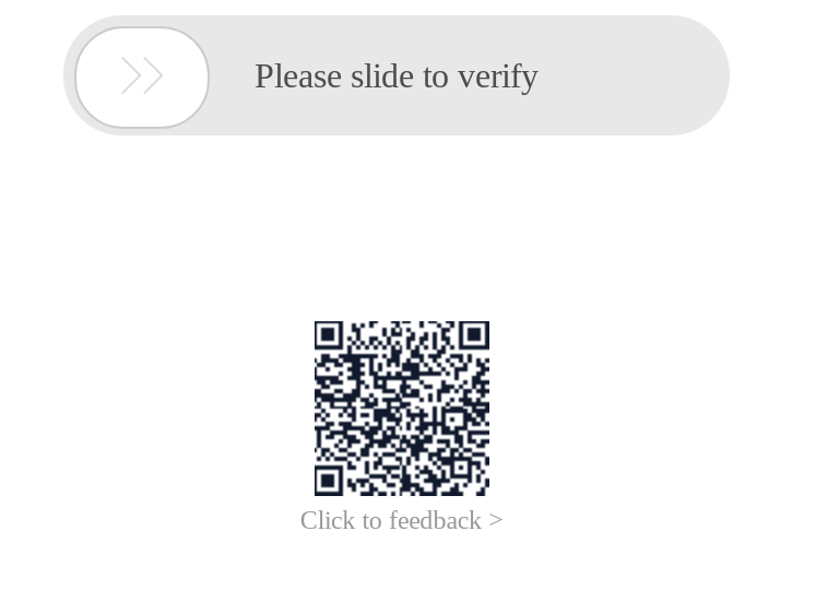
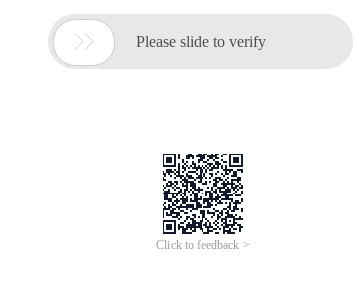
[312,321,492,498] [image] -> [163,153,243,235] [image]

